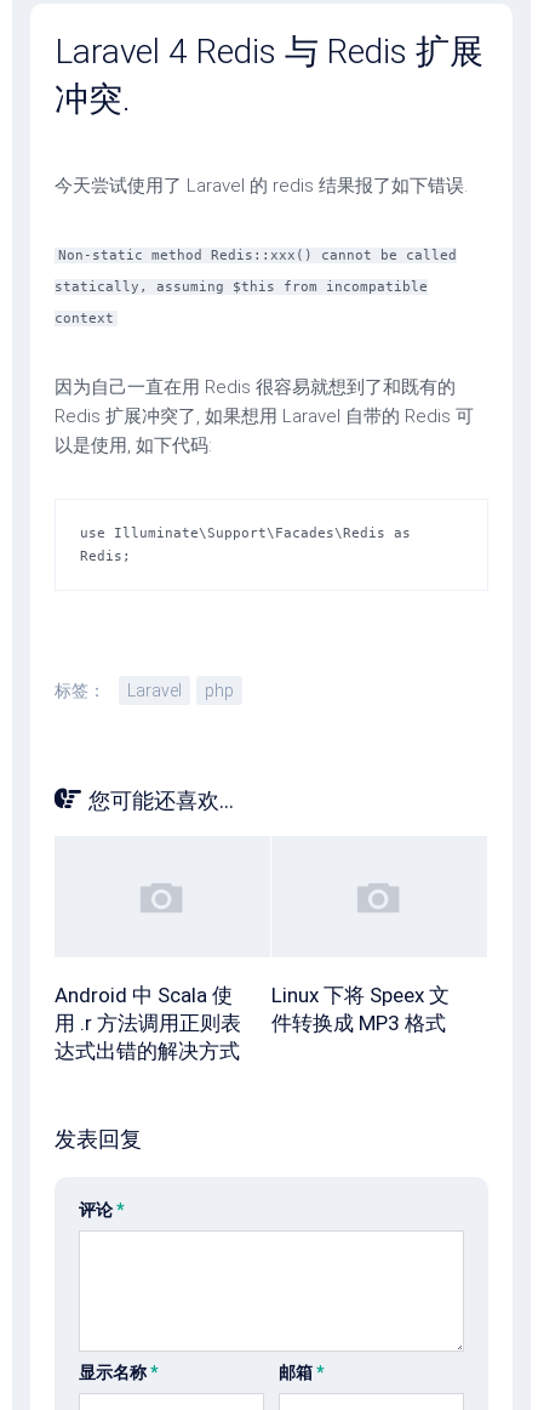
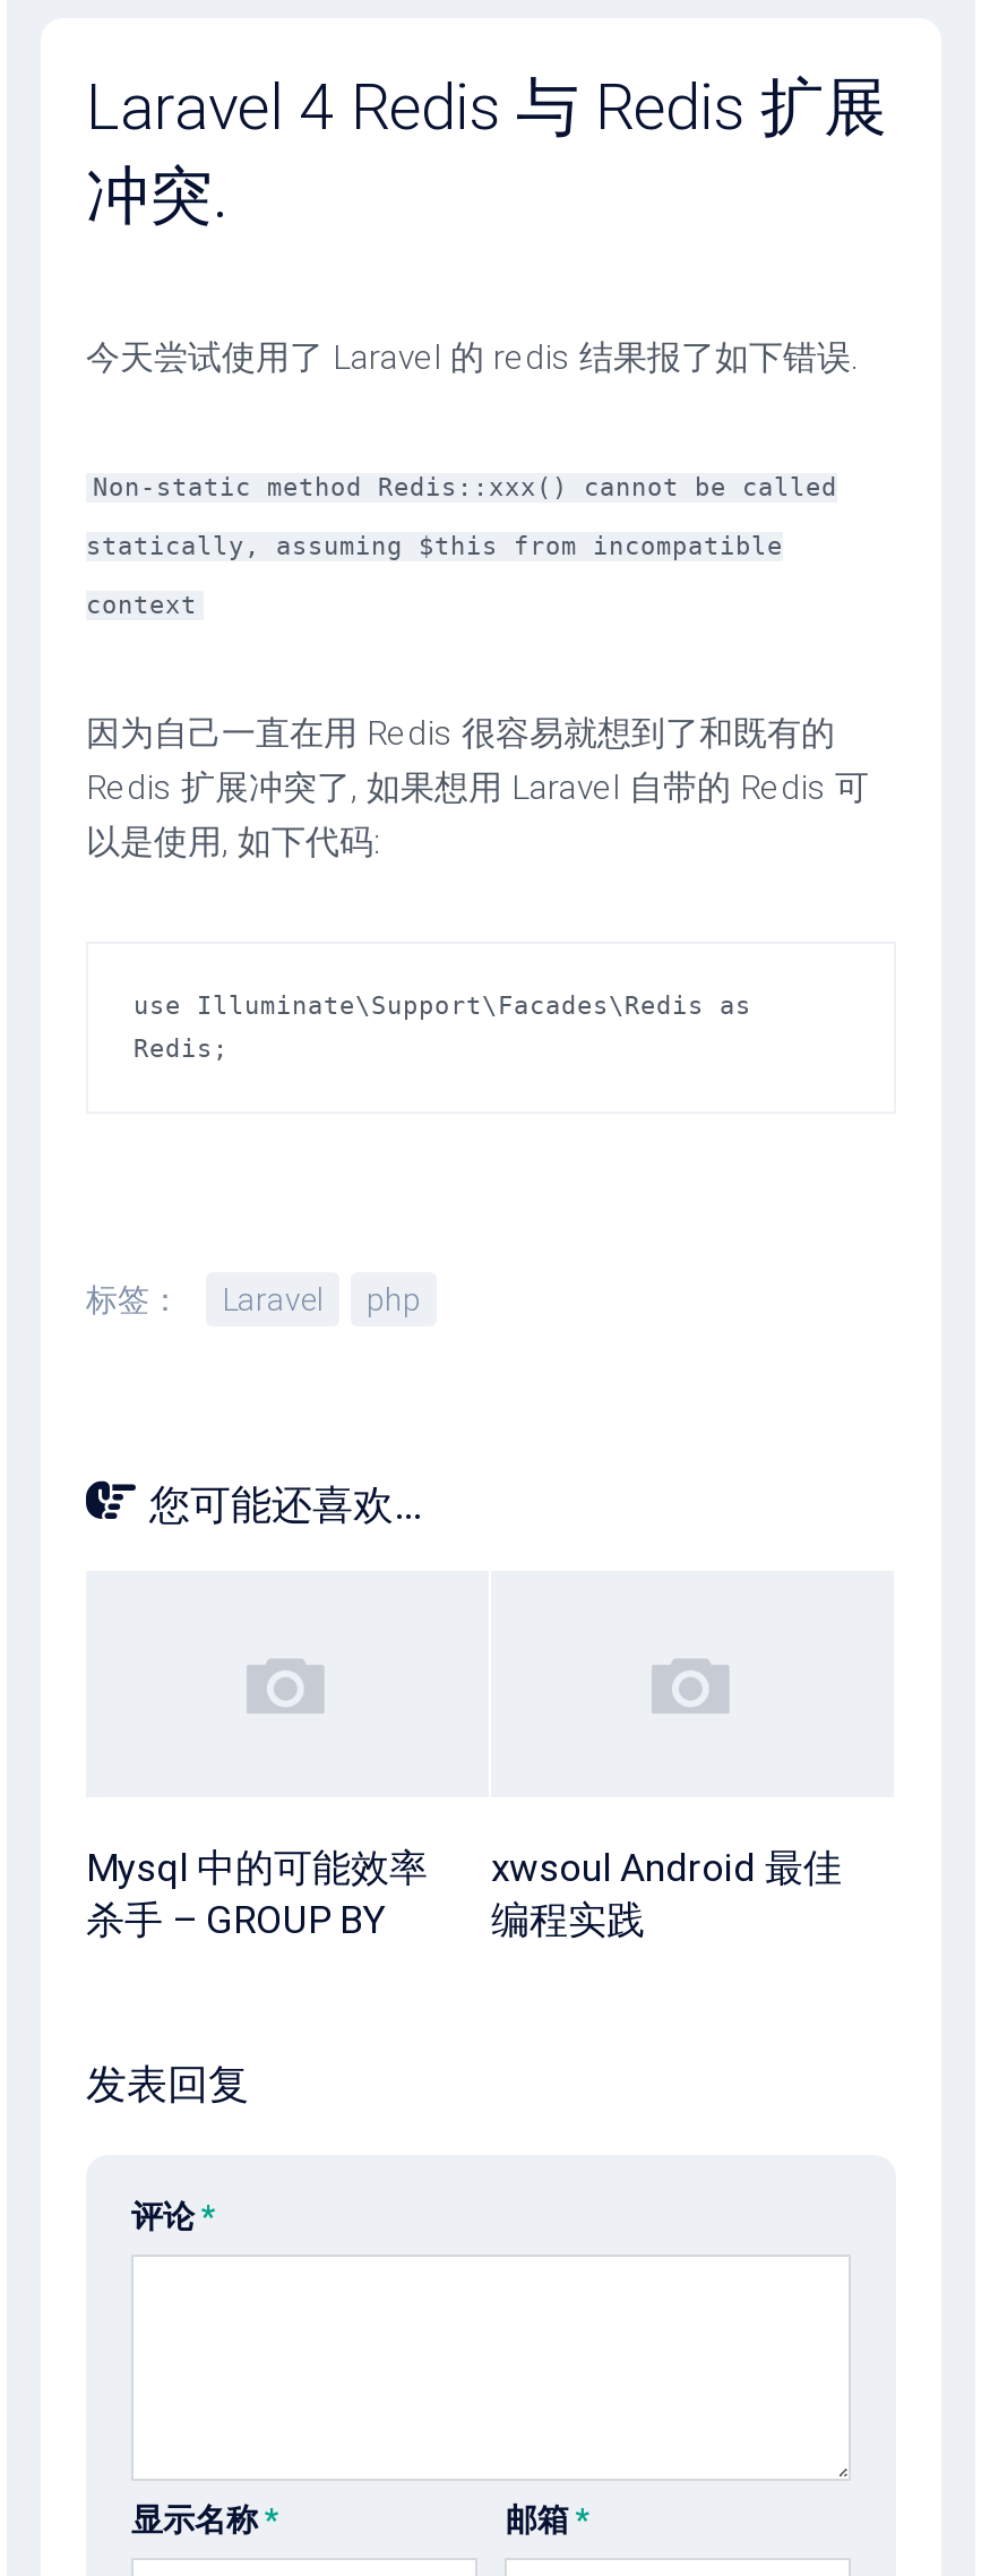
[55,983,241,1063] Android 中 Scala 使 | 用 .r 方法调用正则表 | 达式出错的解决方式 -> [86,1846,428,1943] Mysql 中的可能效率 | 杀手 – GROUP BY
[271,983,450,1035] Linux 下将 Speex 文 | 件转换成 MP3 格式 -> [491,1846,842,1943] xwsoul Android 最佳 | 编程实践

